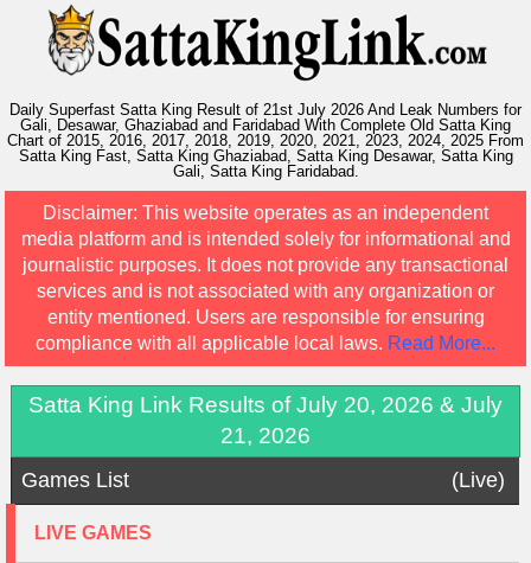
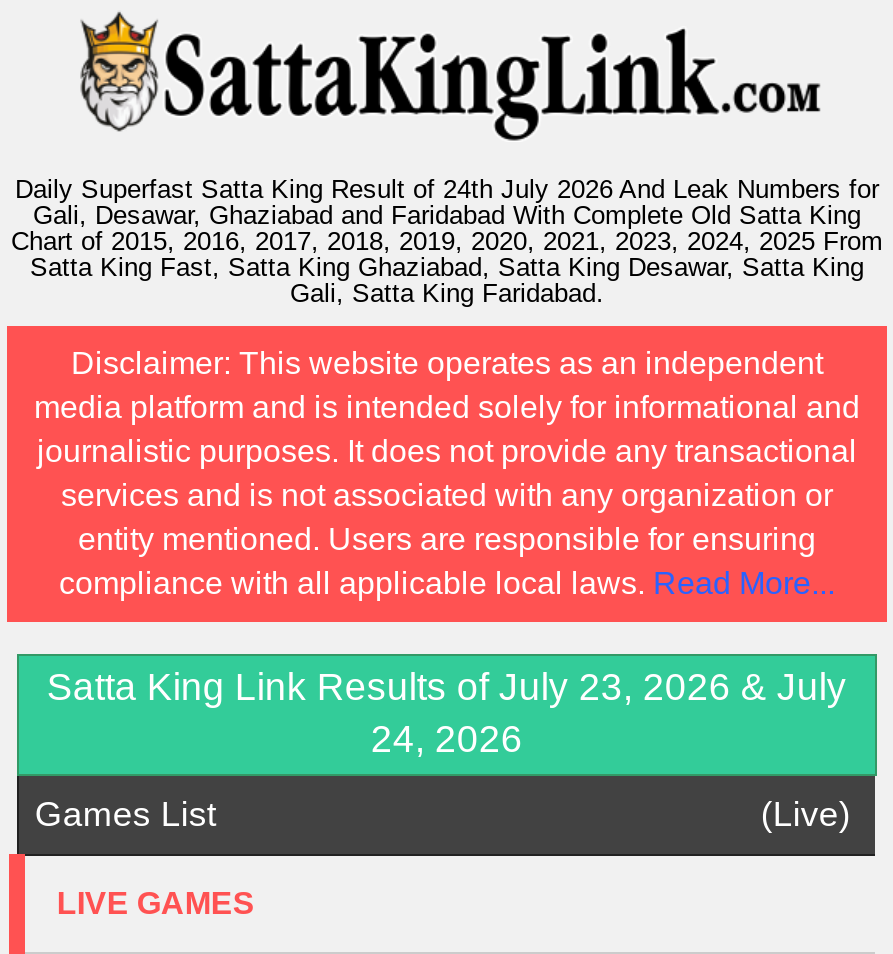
[9,101,522,119] Daily Superfast Satta King Result of 21st July 2026 And Leak Numbers for -> [15,174,879,204] Daily Superfast Satta King Result of 24th July 2026 And Leak Numbers for
[28,393,502,417] Satta King Link Results of July 20, 2026 & July -> [47,666,847,708] Satta King Link Results of July 23, 2026 & July
[220,423,310,448] 21, 2026 -> [371,718,523,760] 24, 2026

